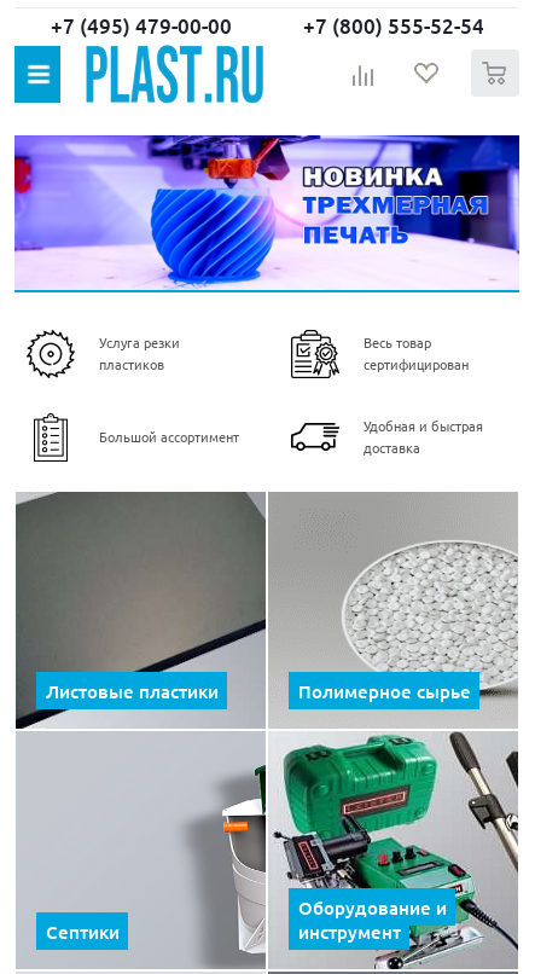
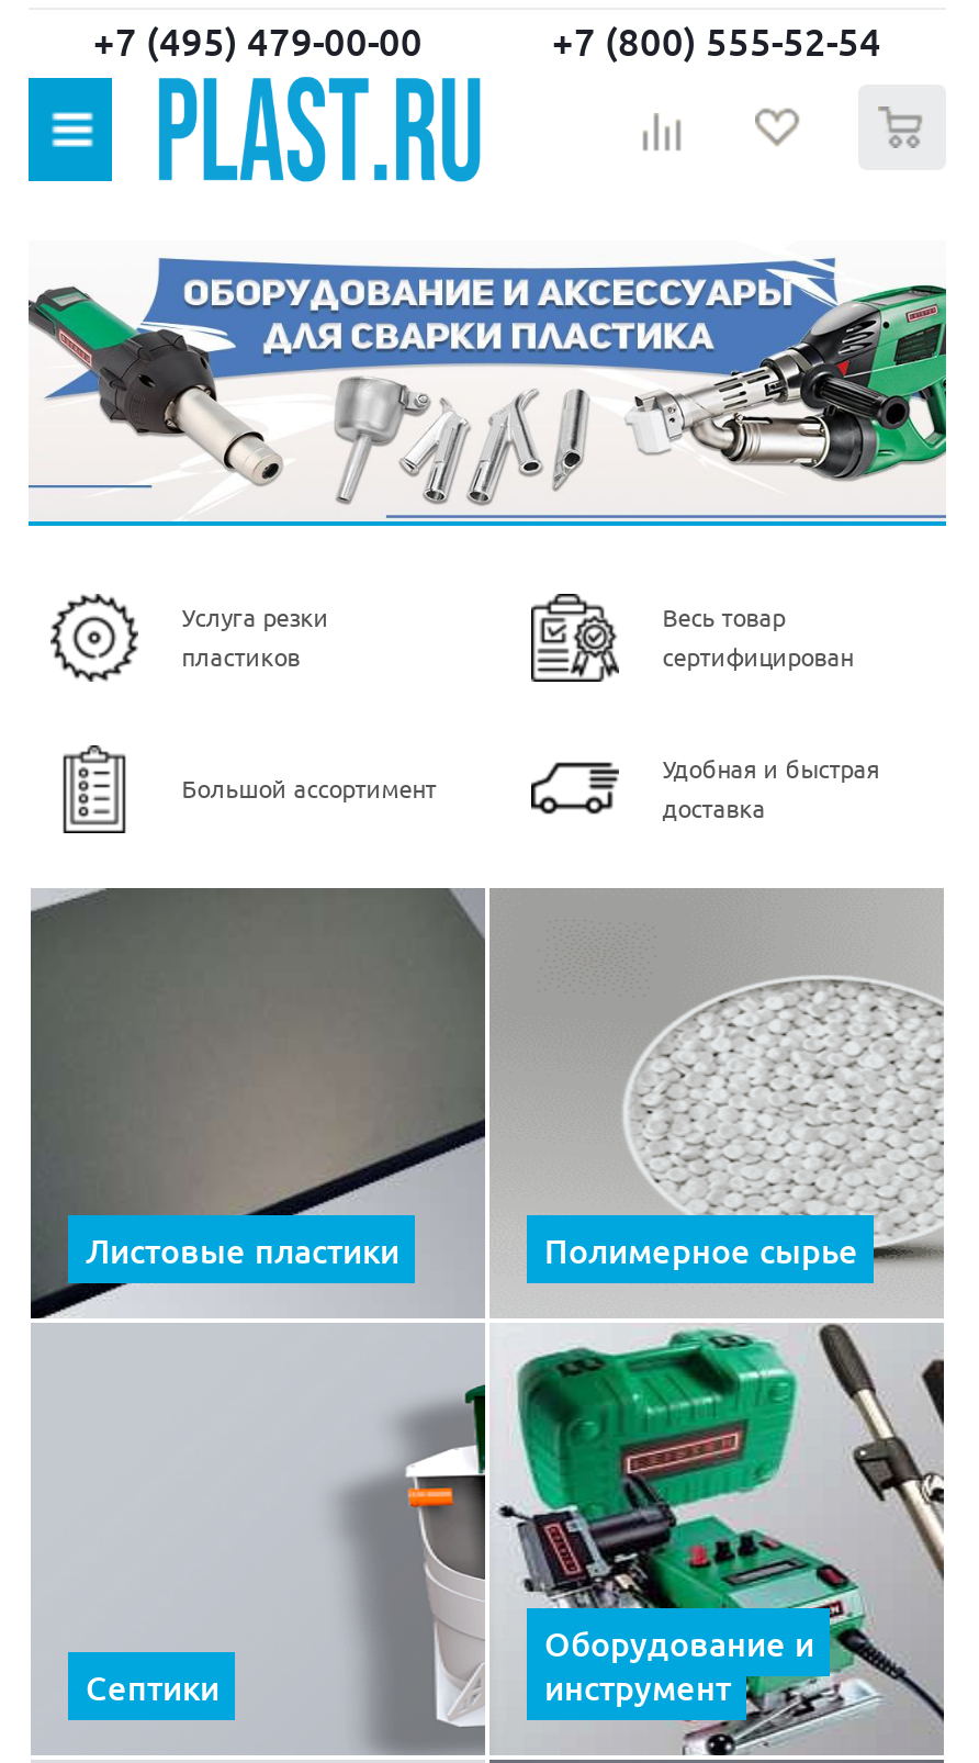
[13,134,521,290] [image] -> [26,240,948,521] [image]

